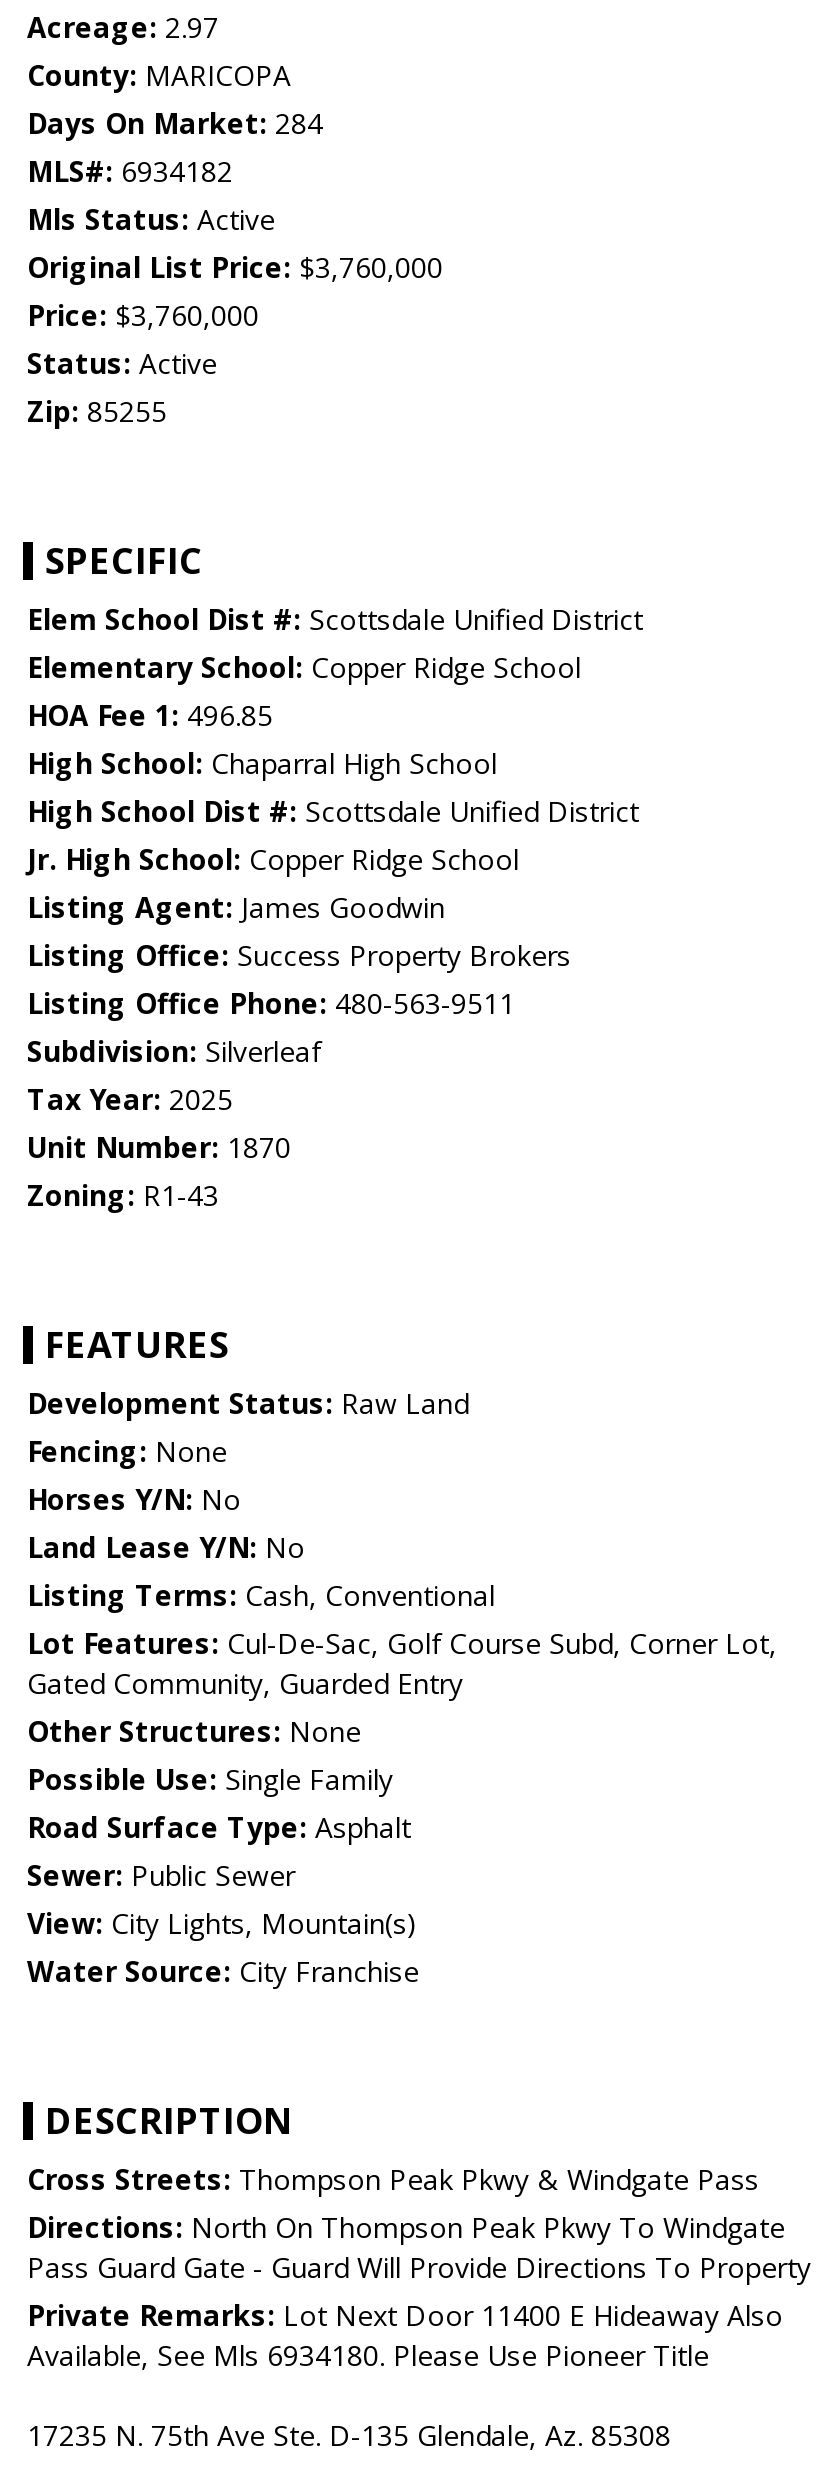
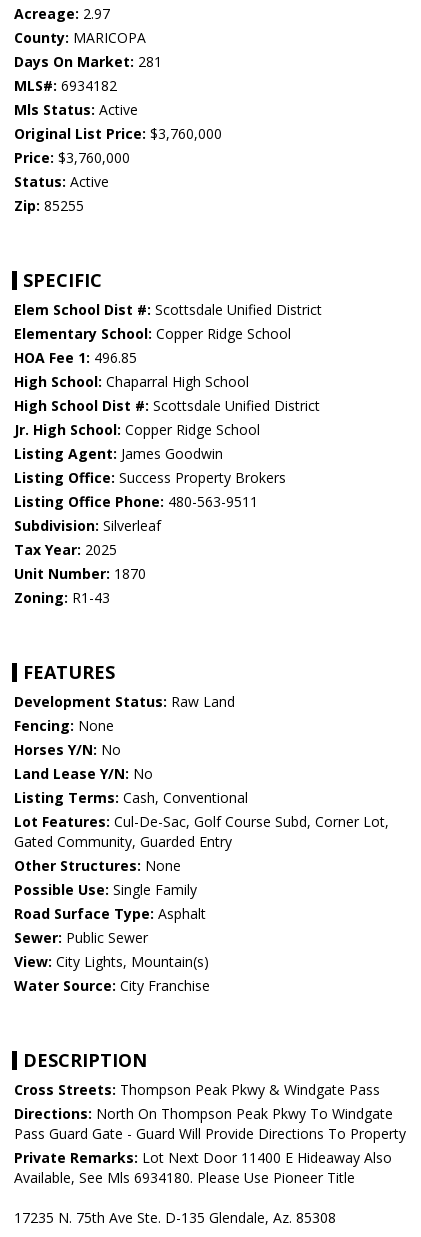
[27,105,323,143] Days On Market: 284 -> [14,52,162,71] Days On Market: 281

